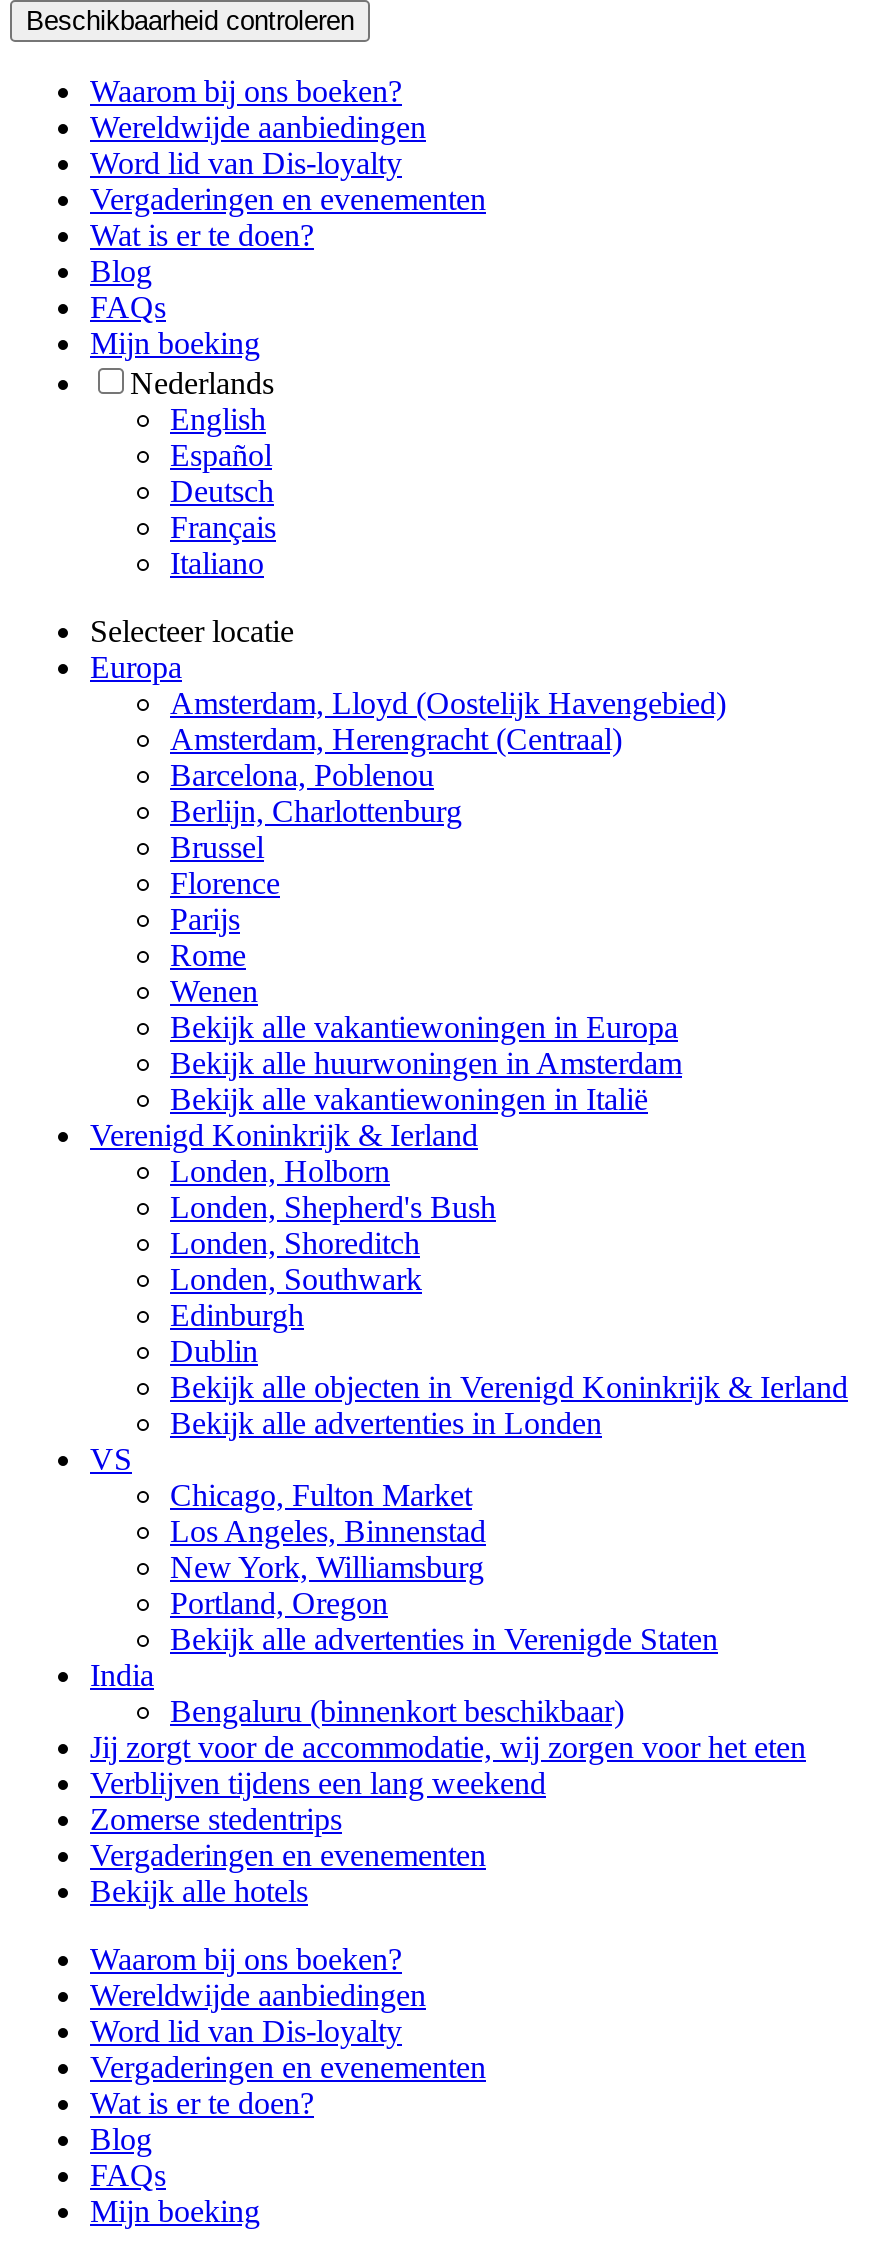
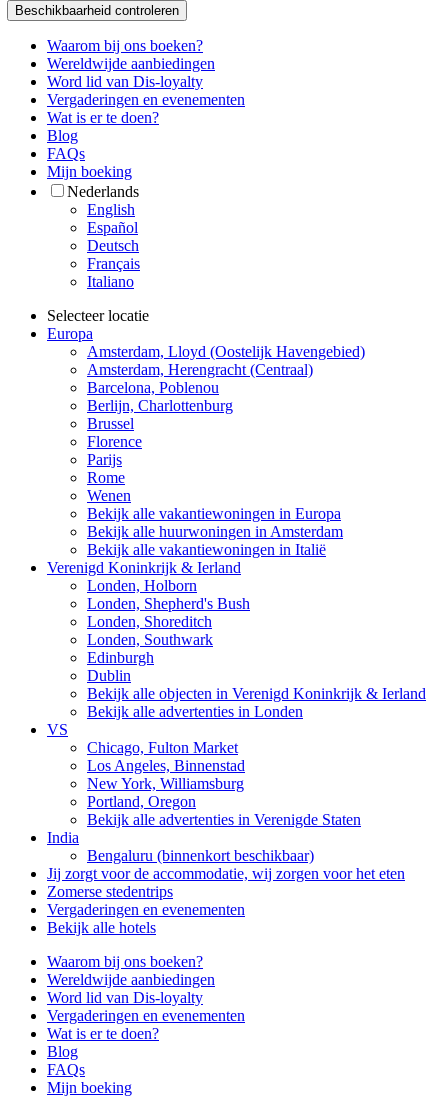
[90,1766,546,1800] Verblijven tijdens een lang weekend -> none

